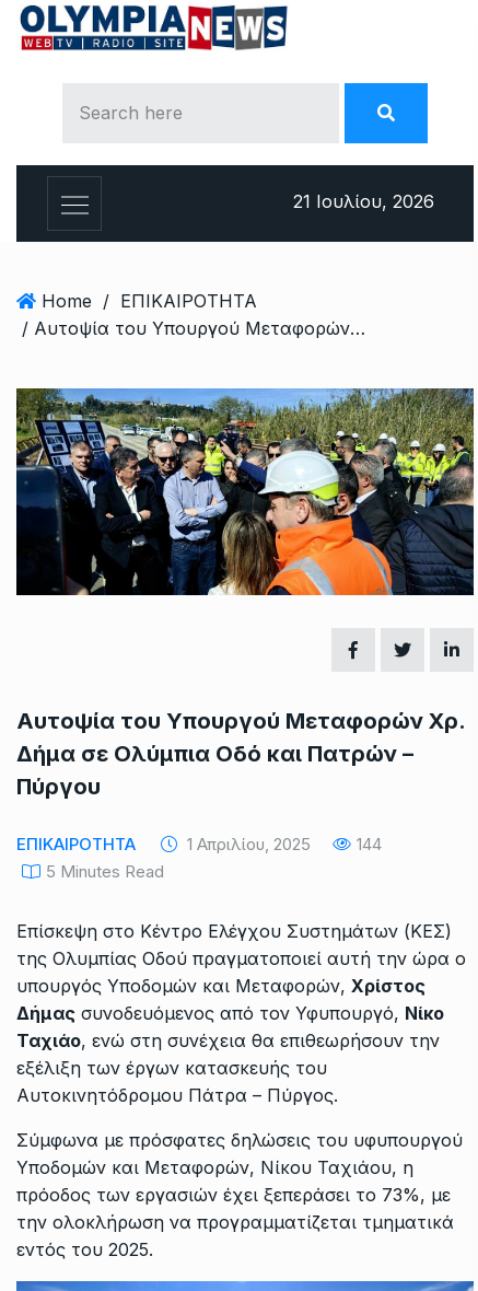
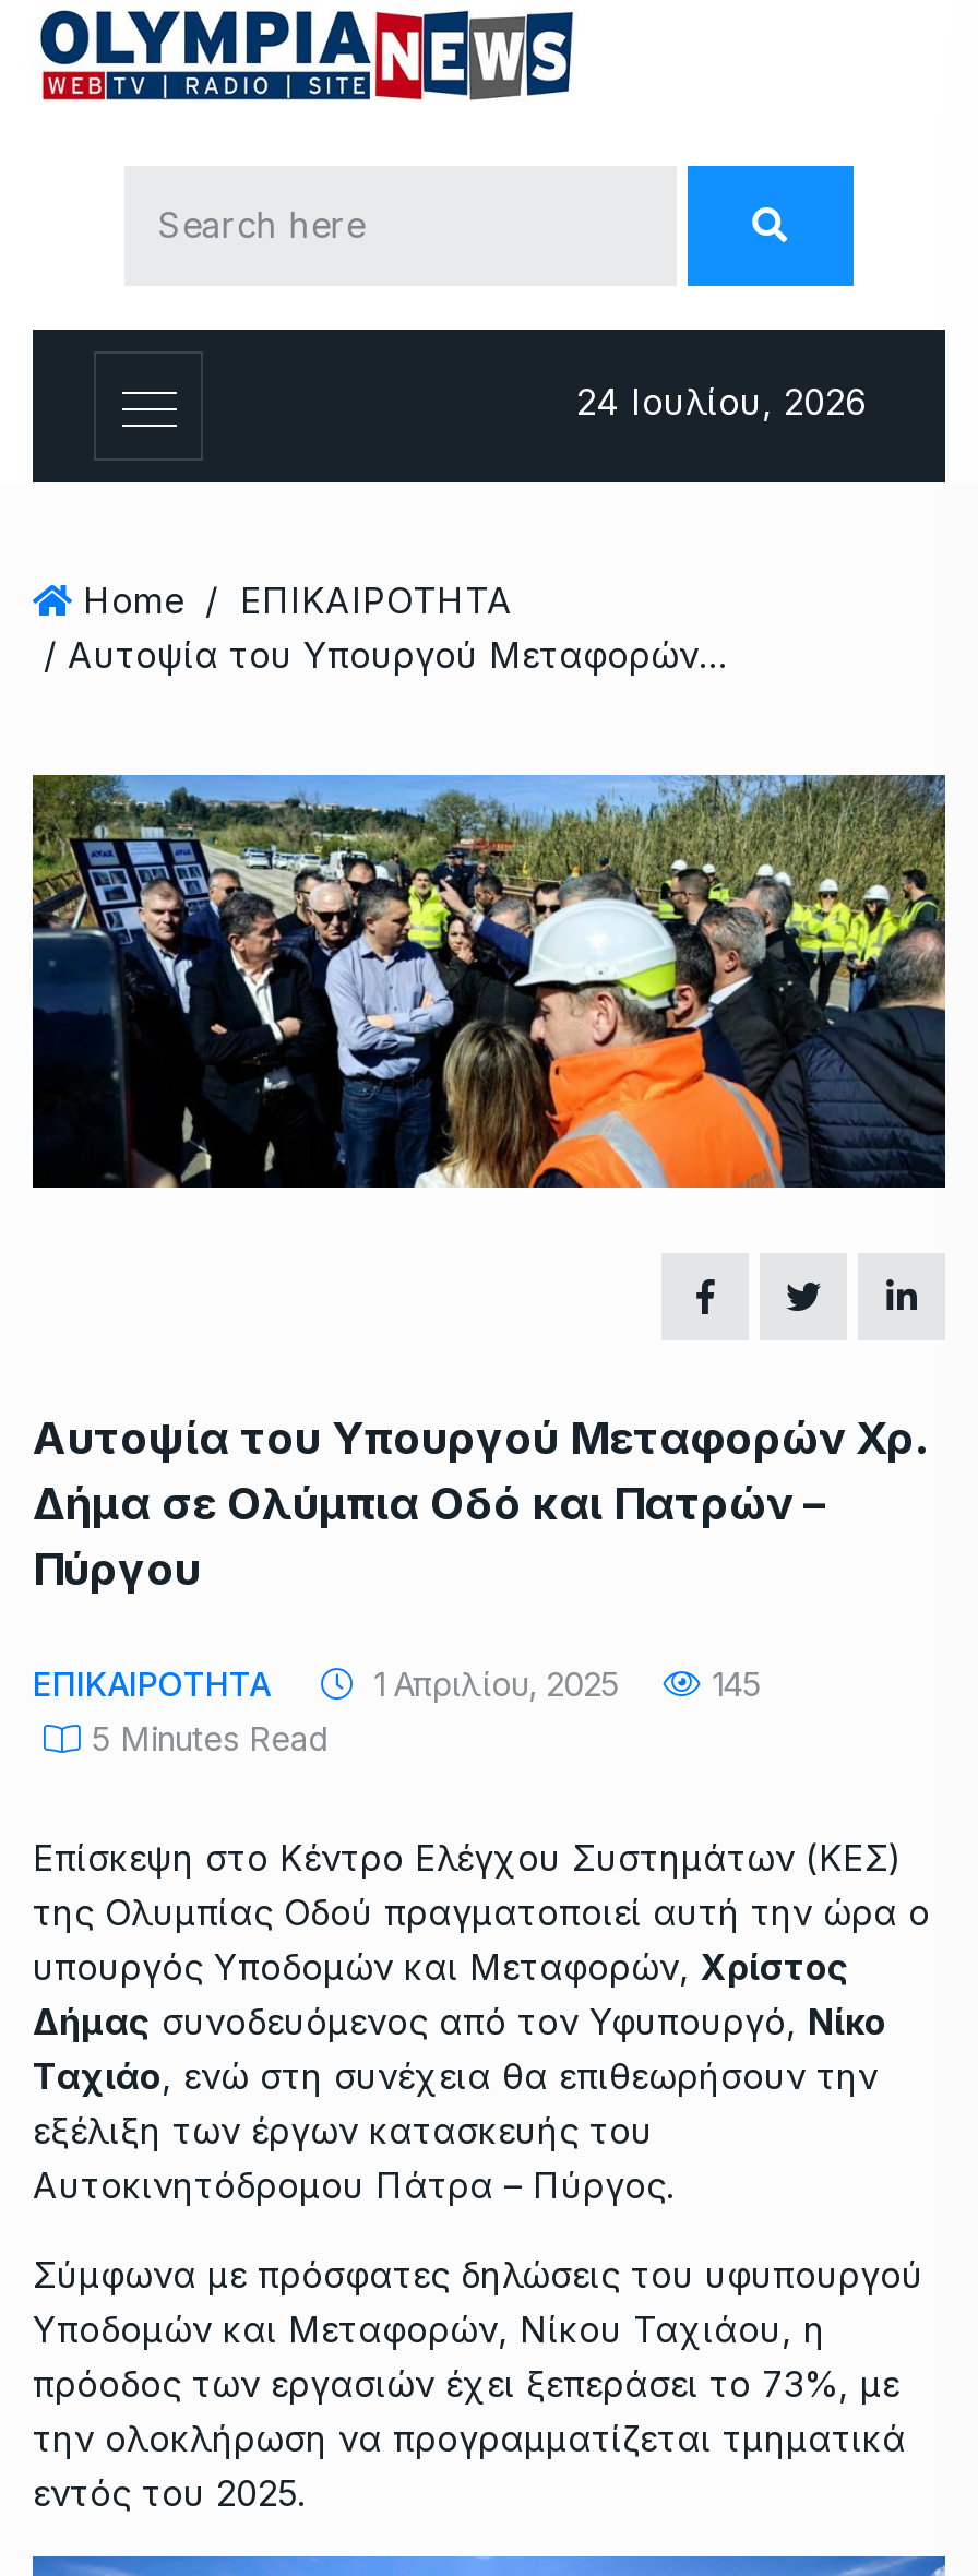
[293,190,434,212] 21 Ιουλίου, 2026 -> [576,380,867,424] 24 Ιουλίου, 2026
[357,834,382,854] 144 -> [712,1663,762,1705] 145

